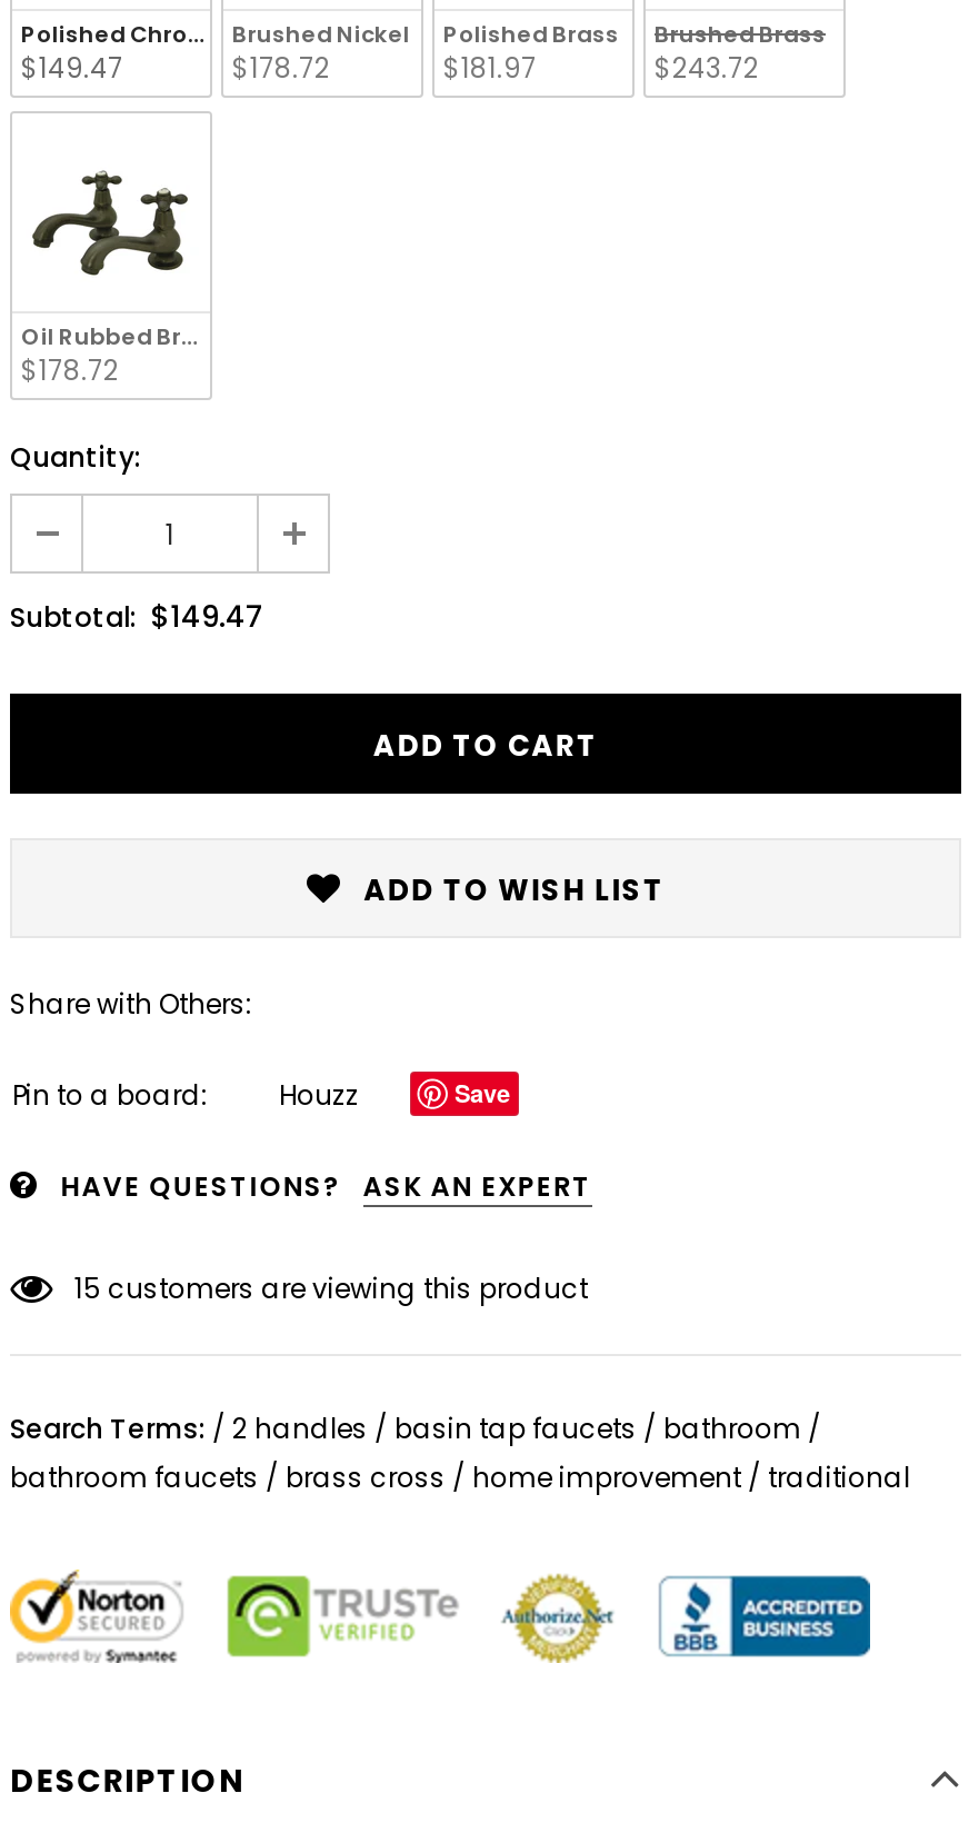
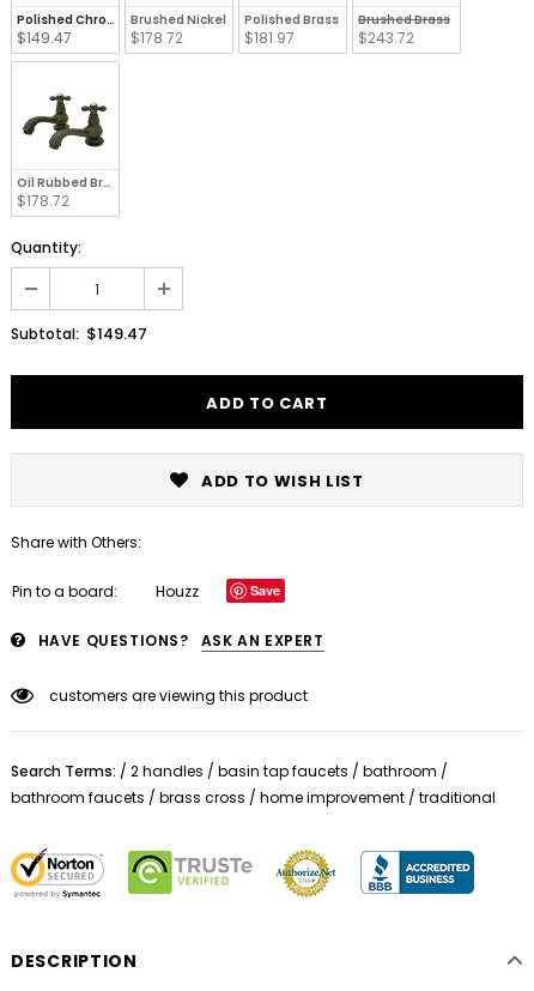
[74,1269,588,1307] 15 customers are viewing this product -> [49,685,308,706] customers are viewing this product

